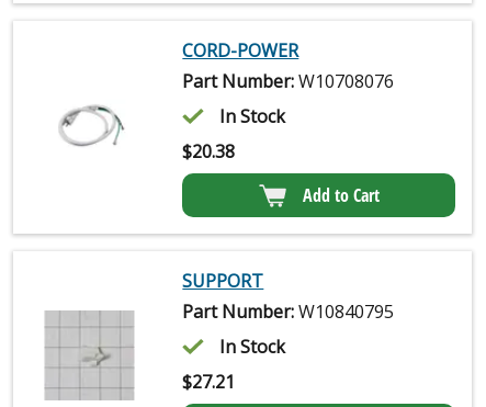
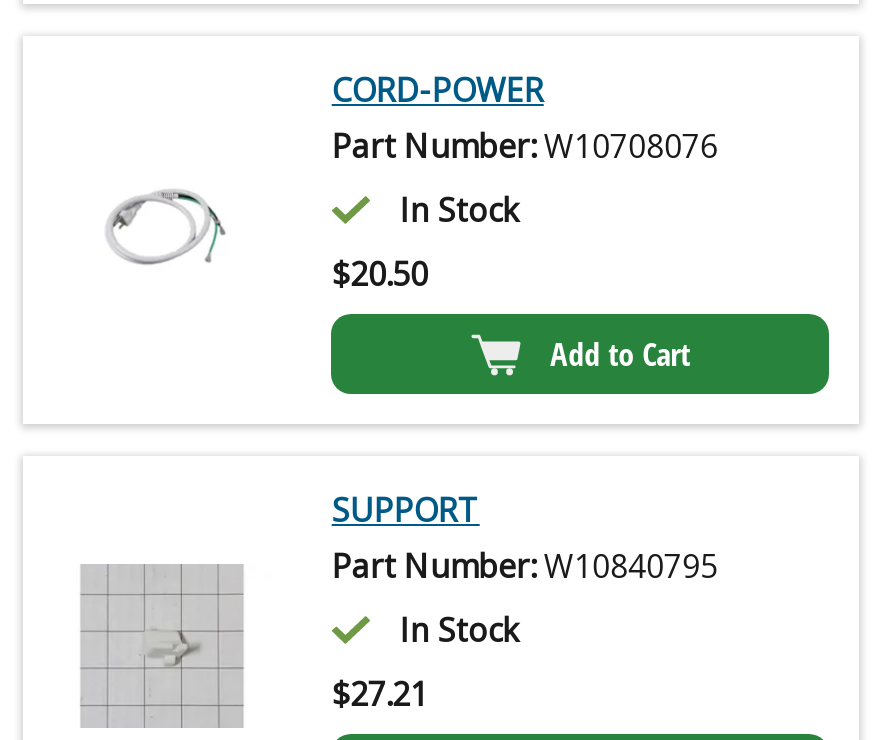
[182,140,235,164] $20.38 -> [332,253,428,297] $20.50

